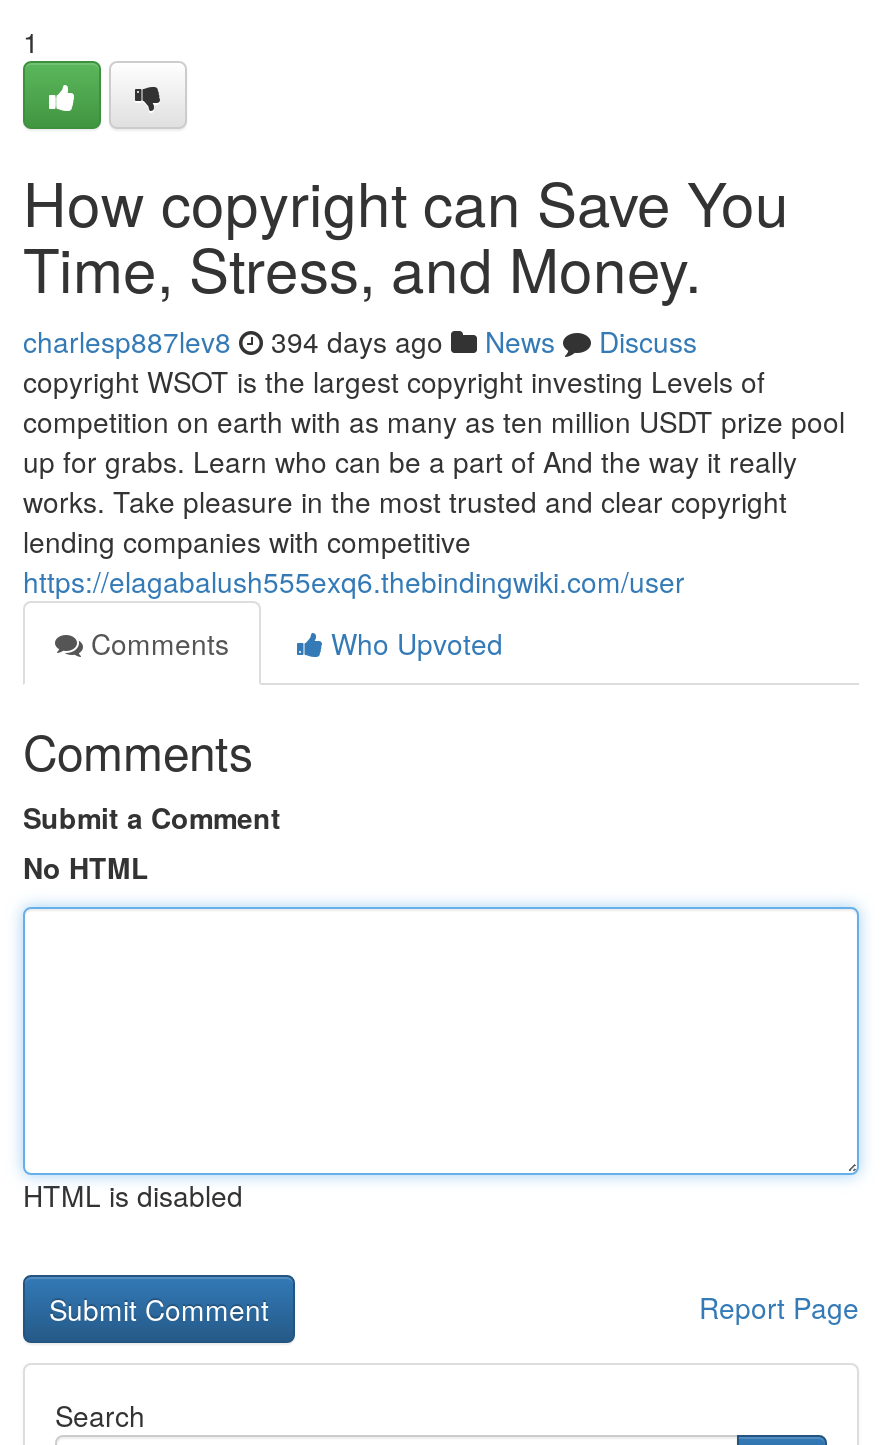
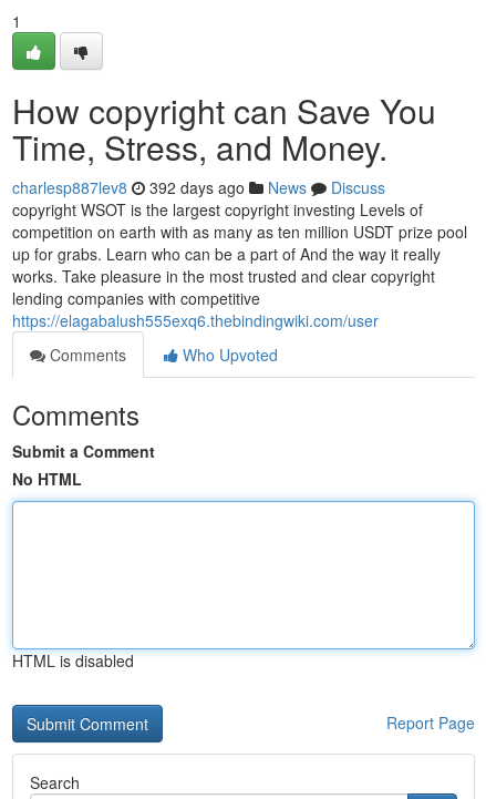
[23,321,697,361] charlesp887lev8 394 days ago News Discuss -> [12,176,385,198] charlesp887lev8 392 days ago News Discuss

